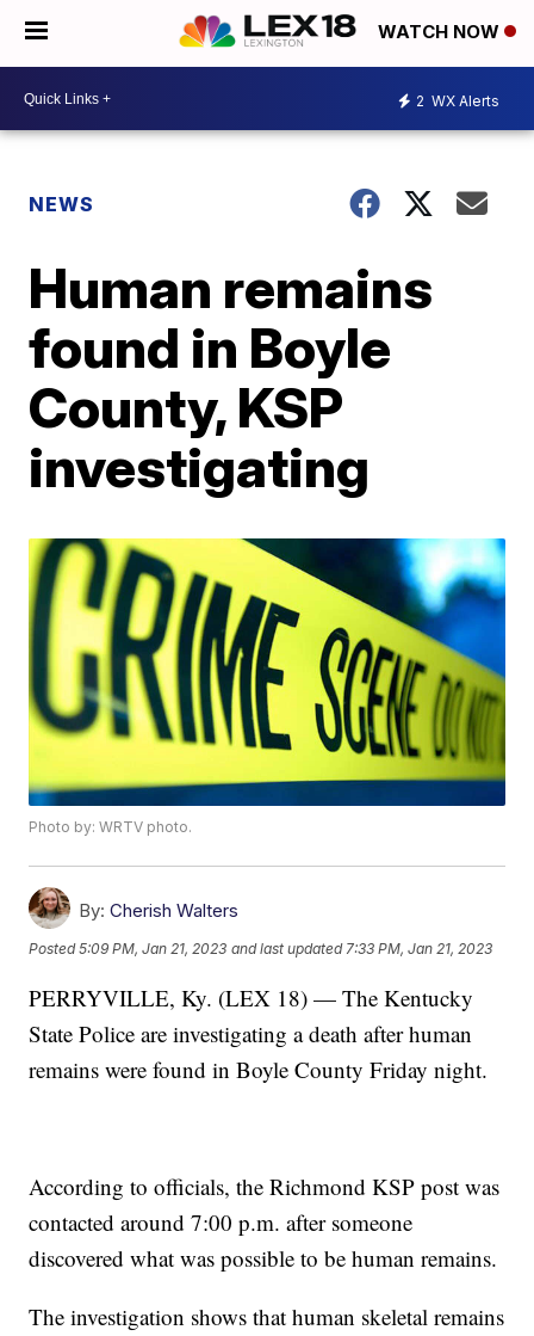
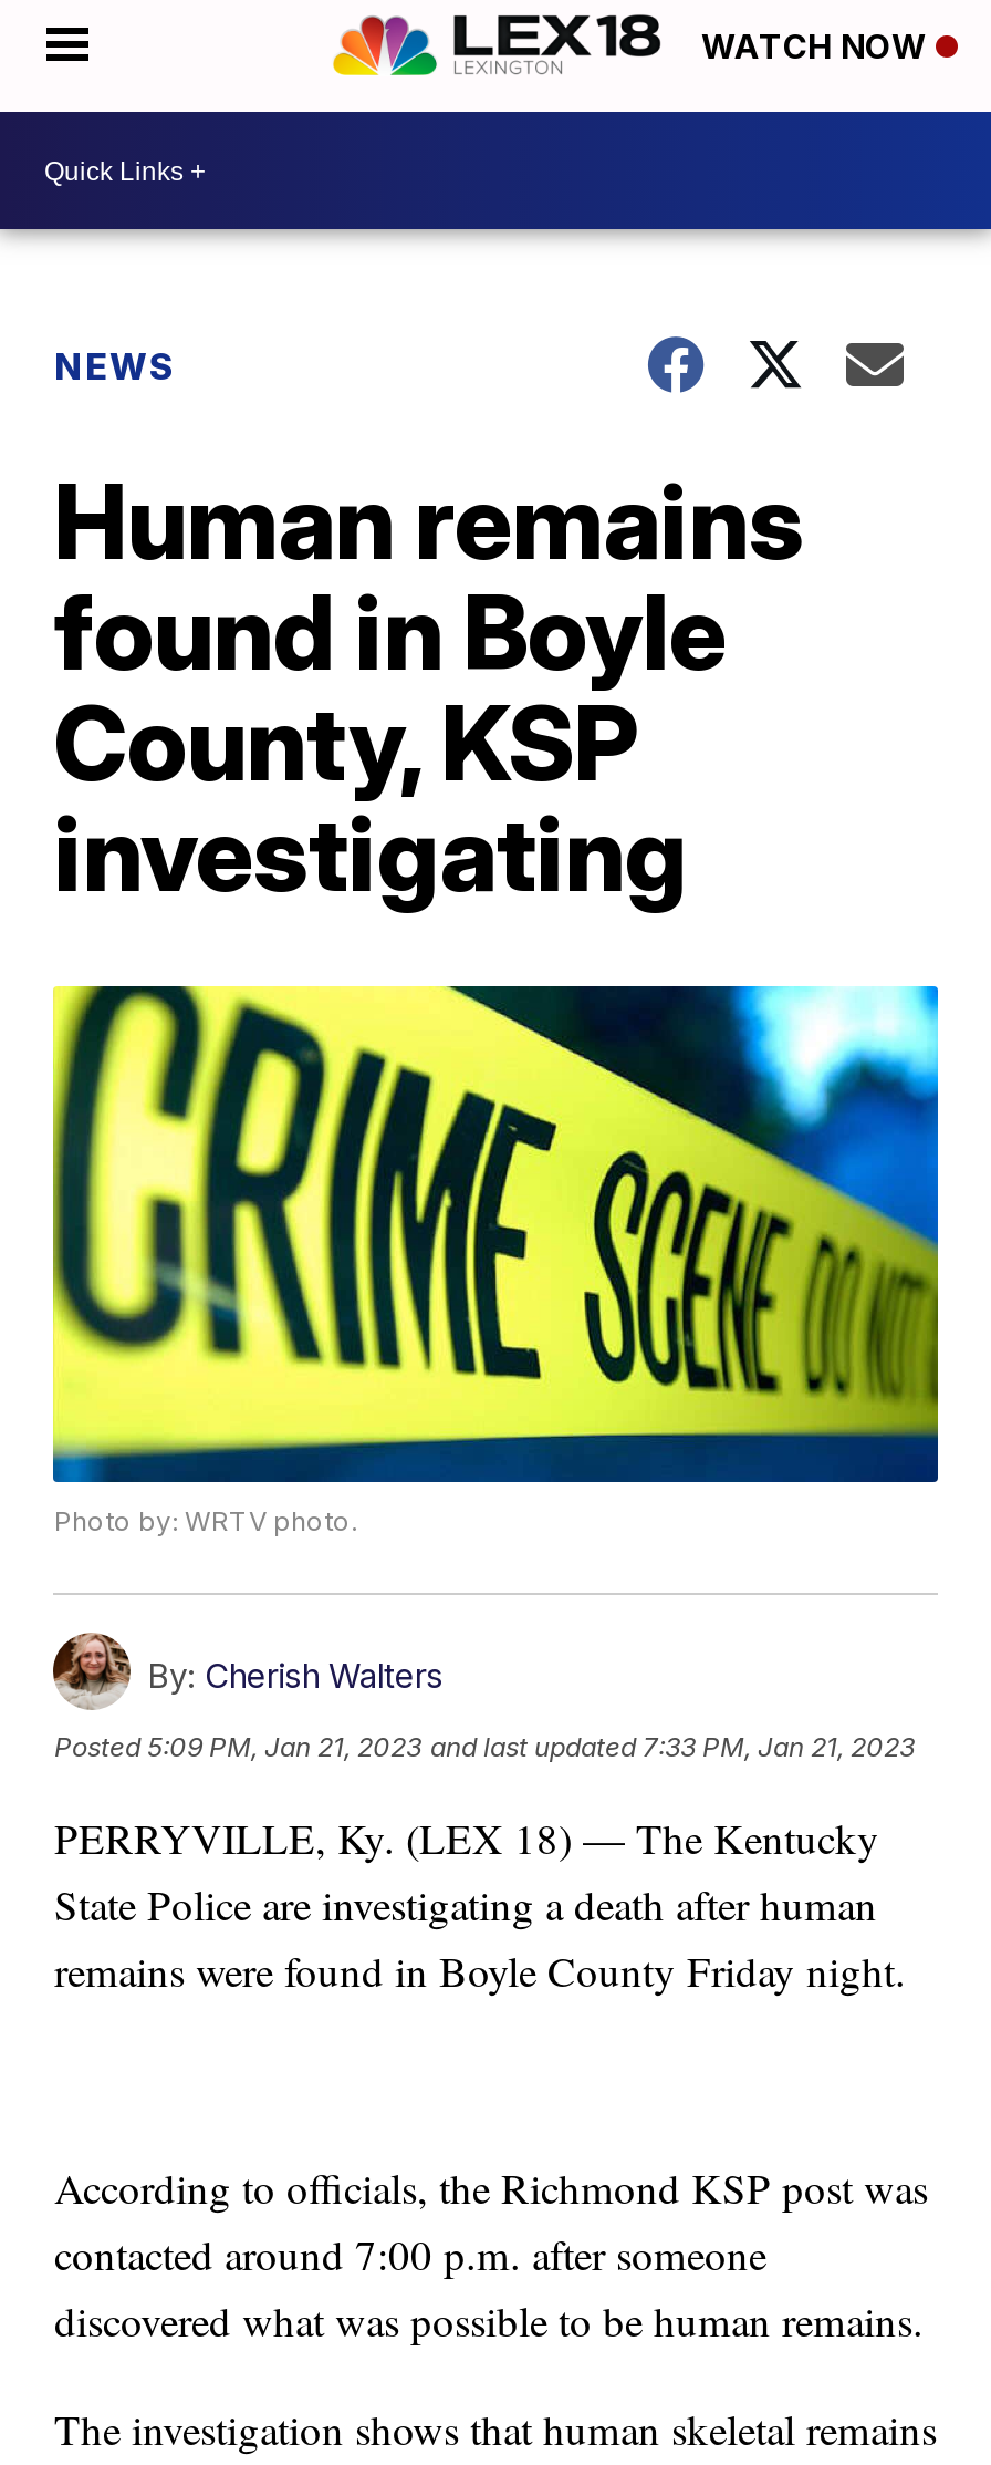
[416,91,499,109] 2 WX Alerts -> none

